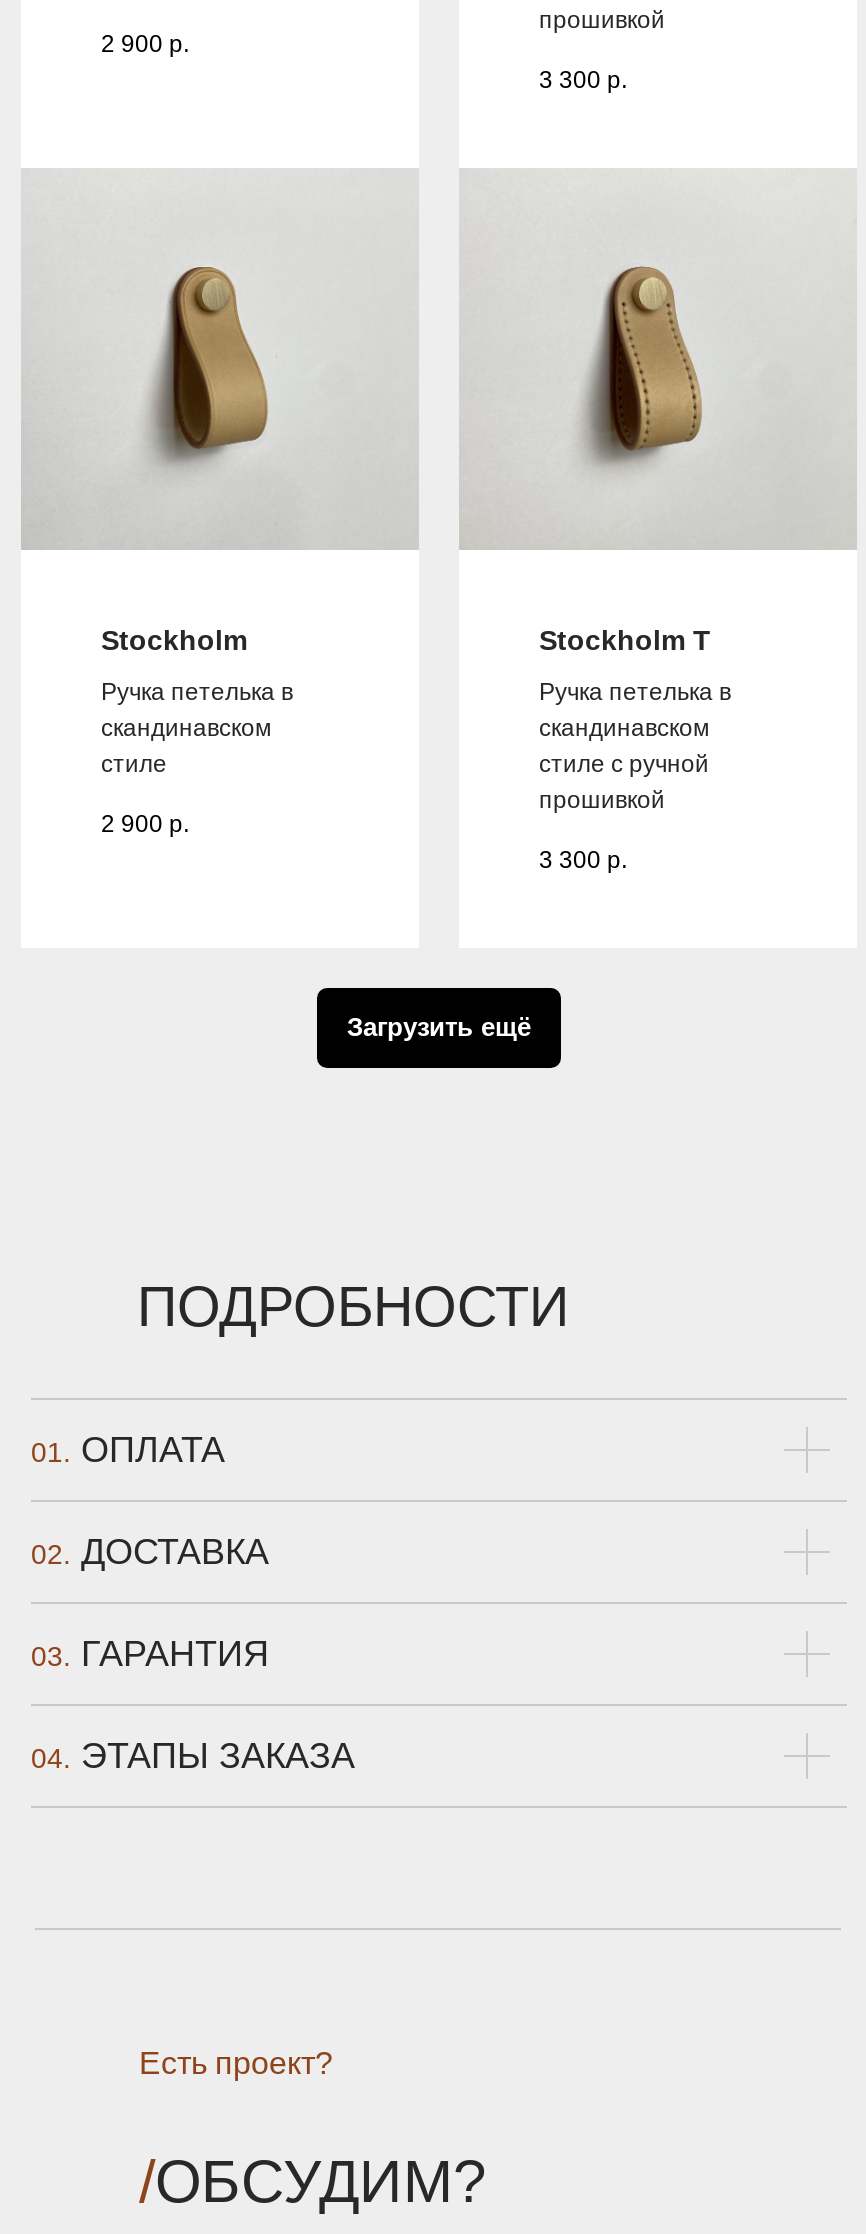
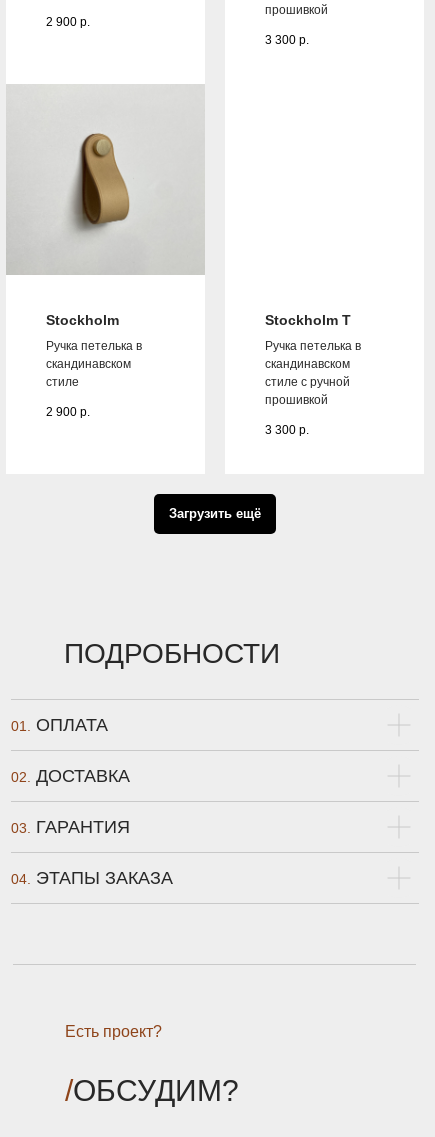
[459,170,857,550] [image] -> none

